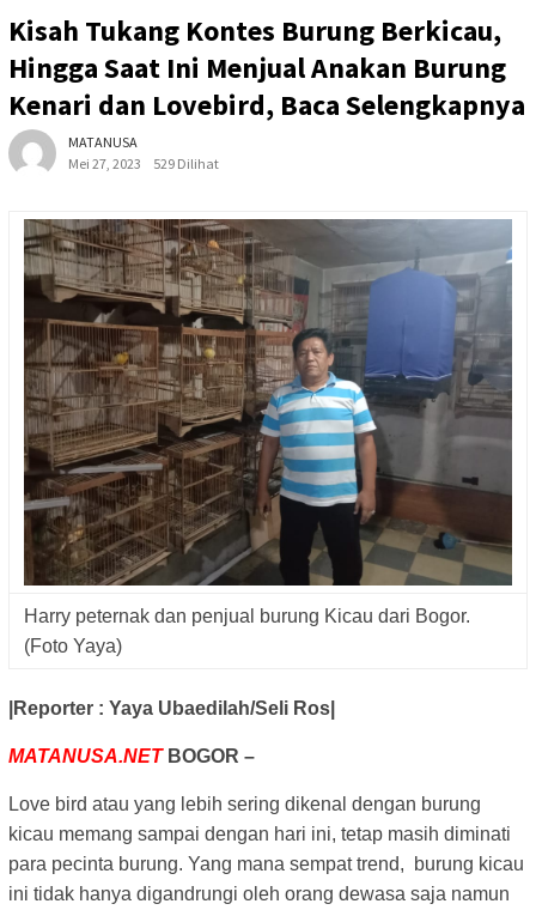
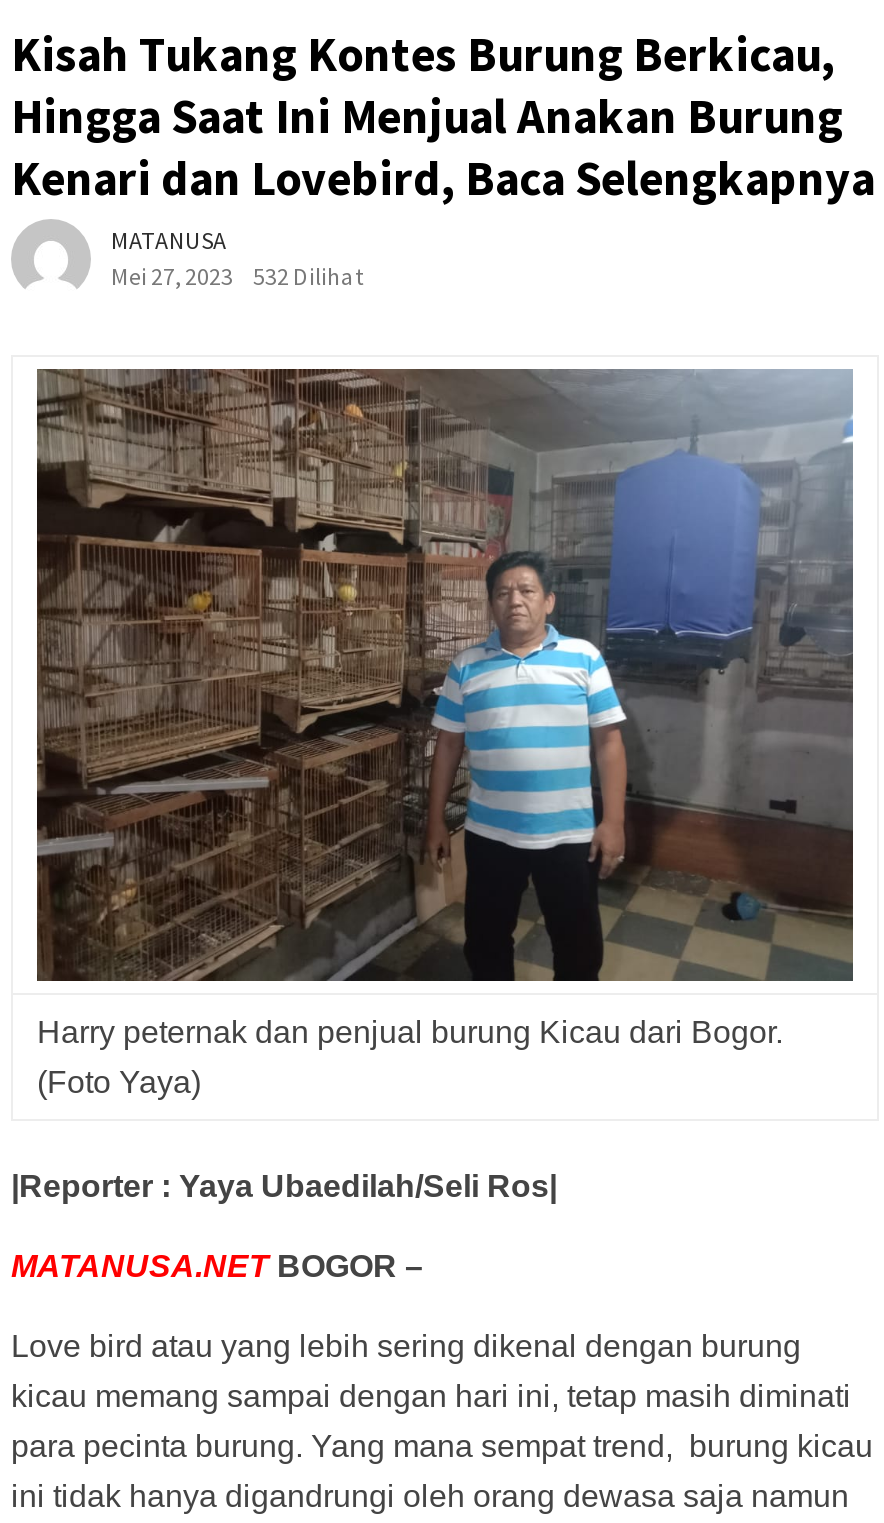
[68,155,219,173] Mei 27, 2023 529 Dilihat -> [111,262,363,292] Mei 27, 2023 532 Dilihat

